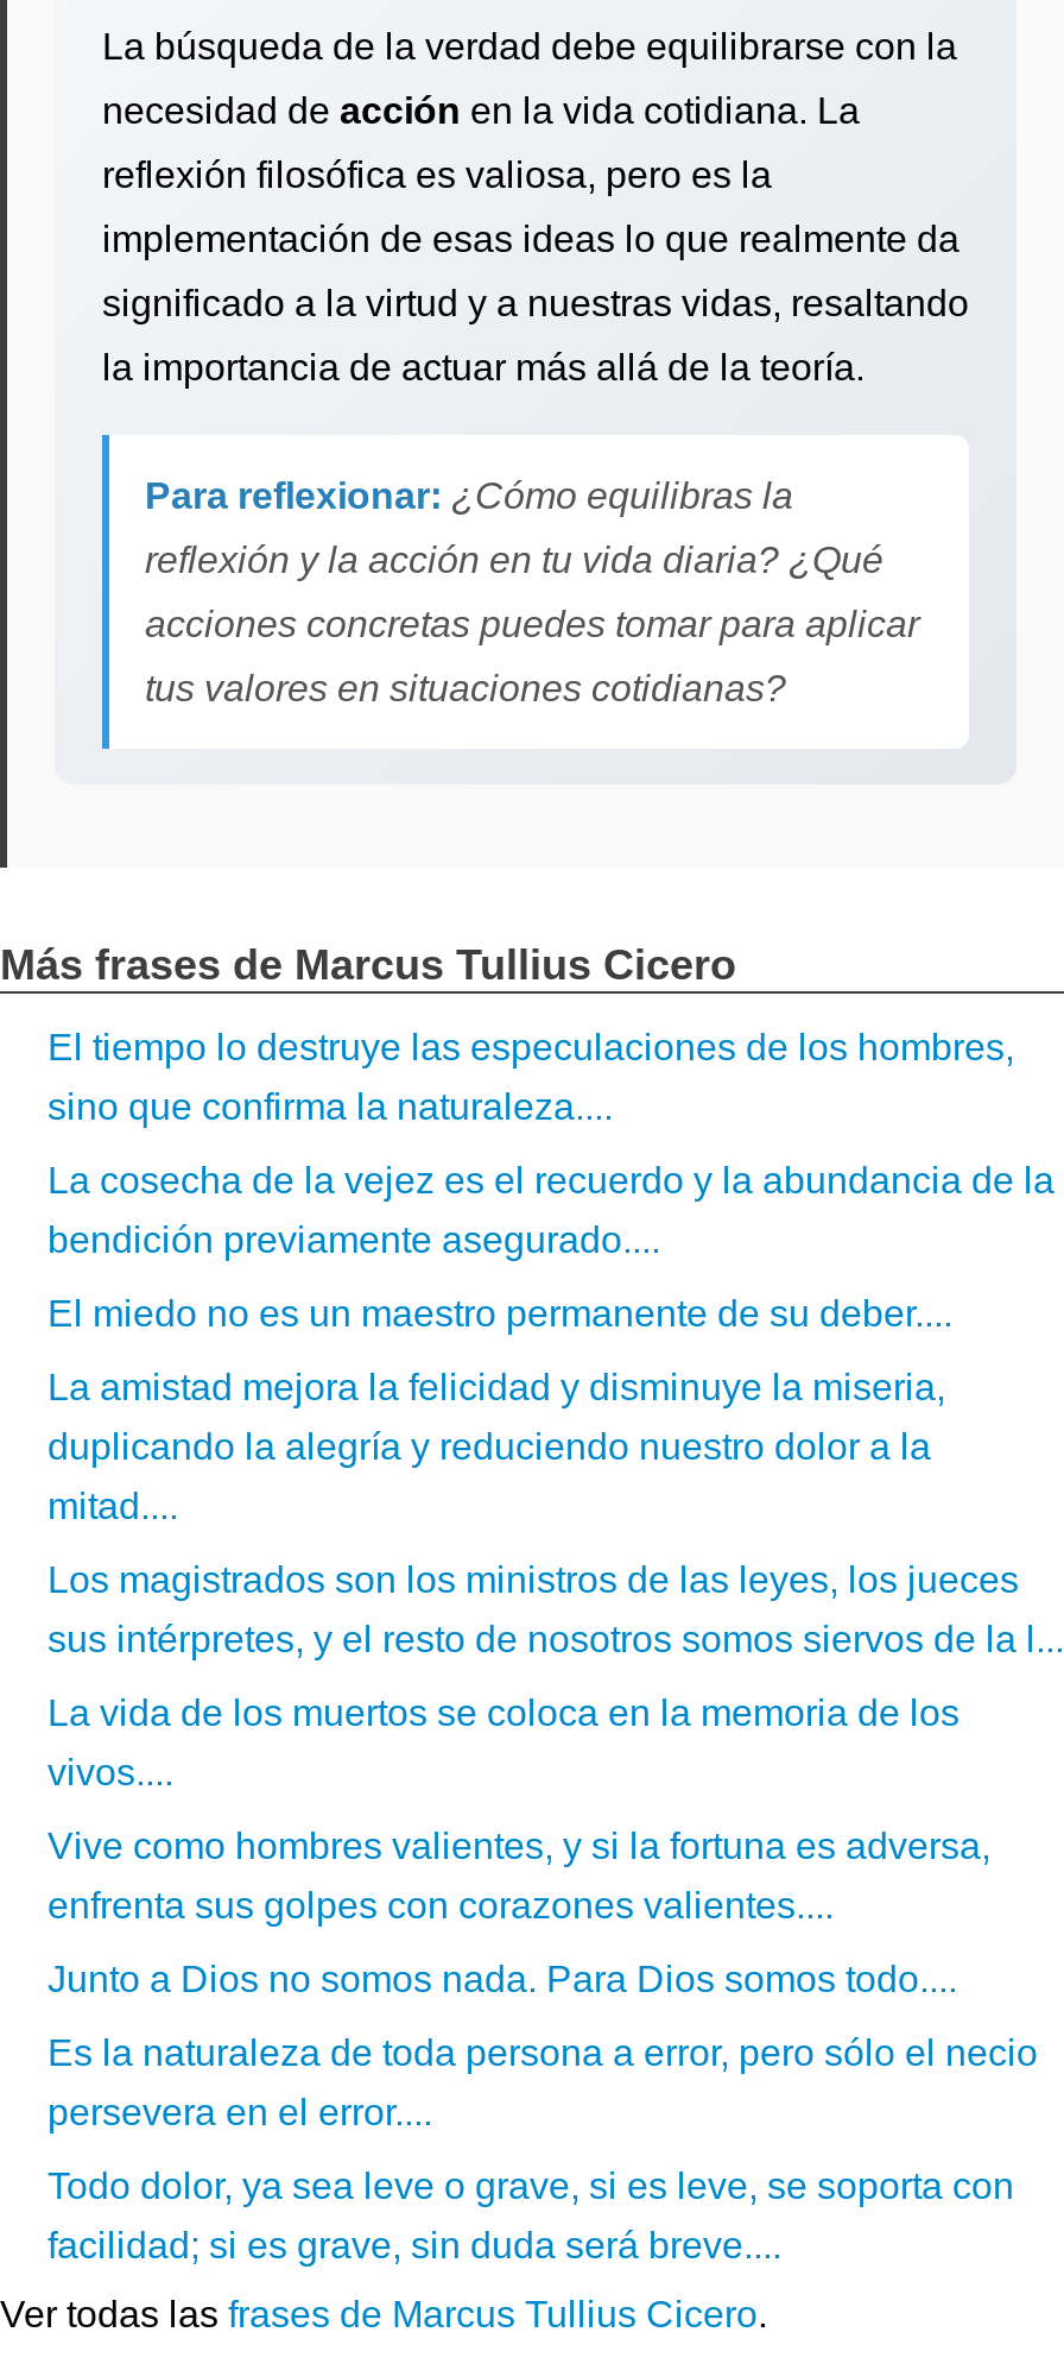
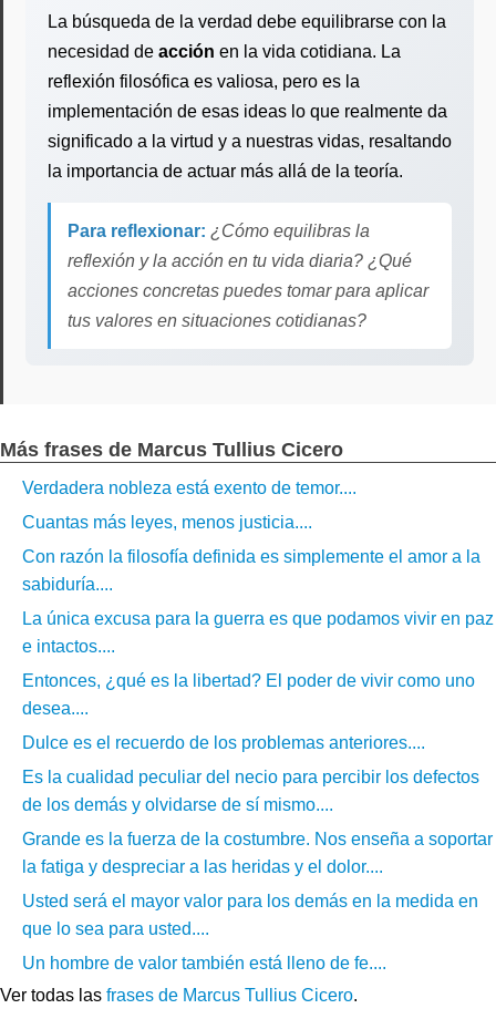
[47,1027,1064,2265] El tiempo lo destruye las especulaciones de los hombres, | sino que confirma la naturaleza.... | La cosecha de la vejez es el recuerdo y la abundancia de la | bendición previamente asegurado.... | El miedo no es un maestro permanente de su deber.... | La amistad mejora la felicidad y disminuye la miseria, | duplicando la alegría y reduciendo nuestro dolor a la | mitad.... | Los magistrados son los ministros de las leyes, los jueces | sus intérpretes, y el resto de nosotros somos siervos de la l... | La vida de los muertos se coloca en la memoria de los | vivos.... | Vive como hombres valientes, y si la fortuna es adversa, | enfrenta sus golpes con corazones valientes.... | Junto a Dios no somos nada. Para Dios somos todo.... | Es la naturaleza de toda persona a error, pero sólo el necio | persevera en el error.... | Todo dolor, ya sea leve o grave, si es leve, se soporta con | facilidad; si es grave, sin duda será breve.... -> [22,478,494,972] Verdadera nobleza está exento de temor.... | Cuantas más leyes, menos justicia.... | Con razón la filosofía definida es simplemente el amor a la | sabiduría.... | La única excusa para la guerra es que podamos vivir en paz | e intactos.... | Entonces, ¿qué es la libertad? El poder de vivir como uno | desea.... | Dulce es el recuerdo de los problemas anteriores.... | Es la cualidad peculiar del necio para percibir los defectos | de los demás y olvidarse de sí mismo.... | Grande es la fuerza de la costumbre. Nos enseña a soportar | la fatiga y despreciar a las heridas y el dolor.... | Usted será el mayor valor para los demás en la medida en | que lo sea para usted.... | Un hombre de valor también está lleno de fe....

